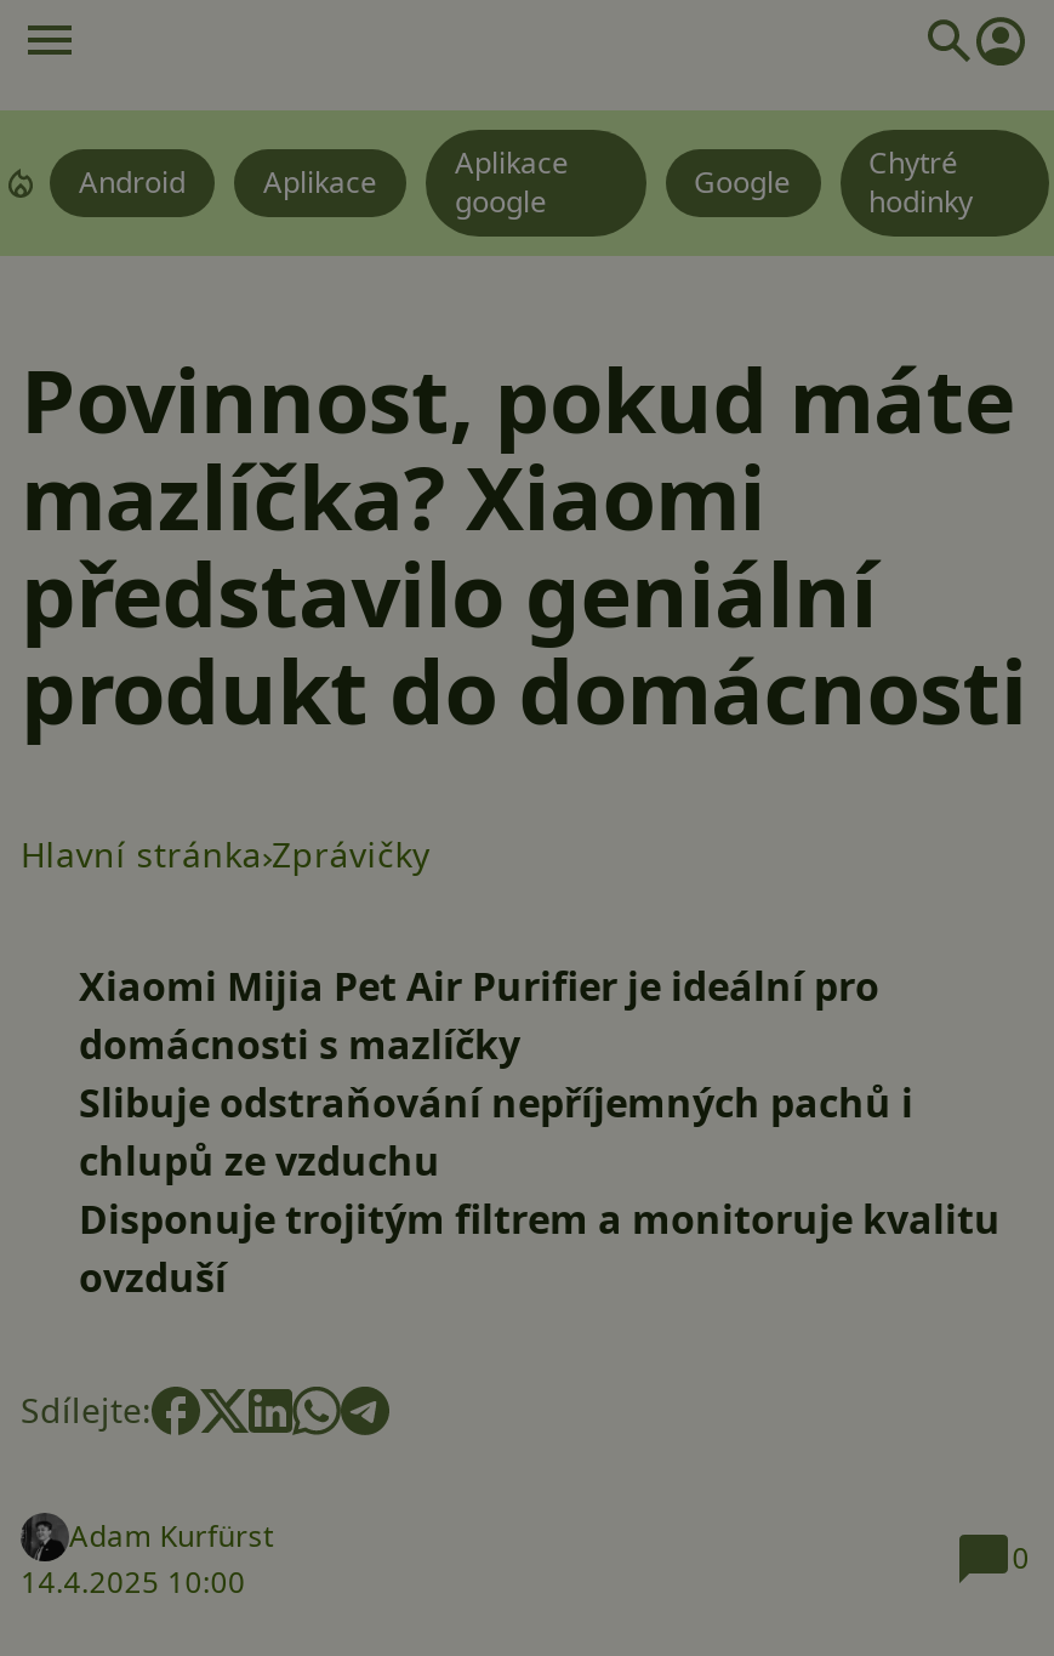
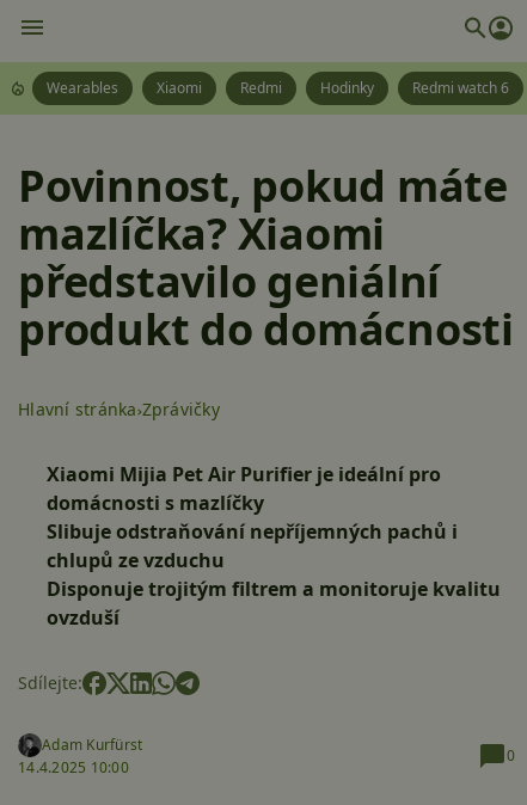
[79,142,973,222] Android | Aplikace | Aplikace | google | Google | Chytré | hodinky -> [47,78,509,98] Wearables | Xiaomi | Redmi | Hodinky | Redmi watch 6

